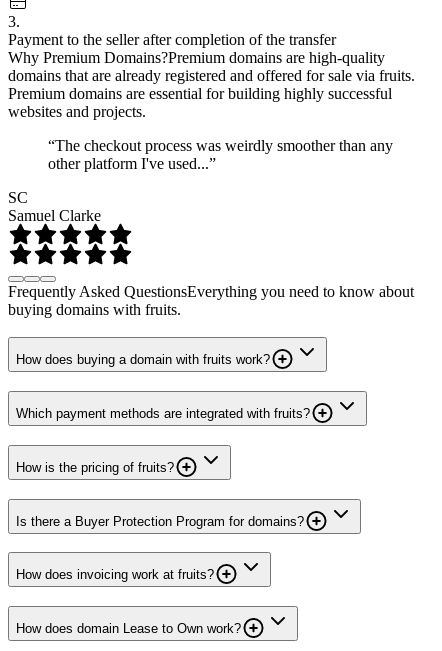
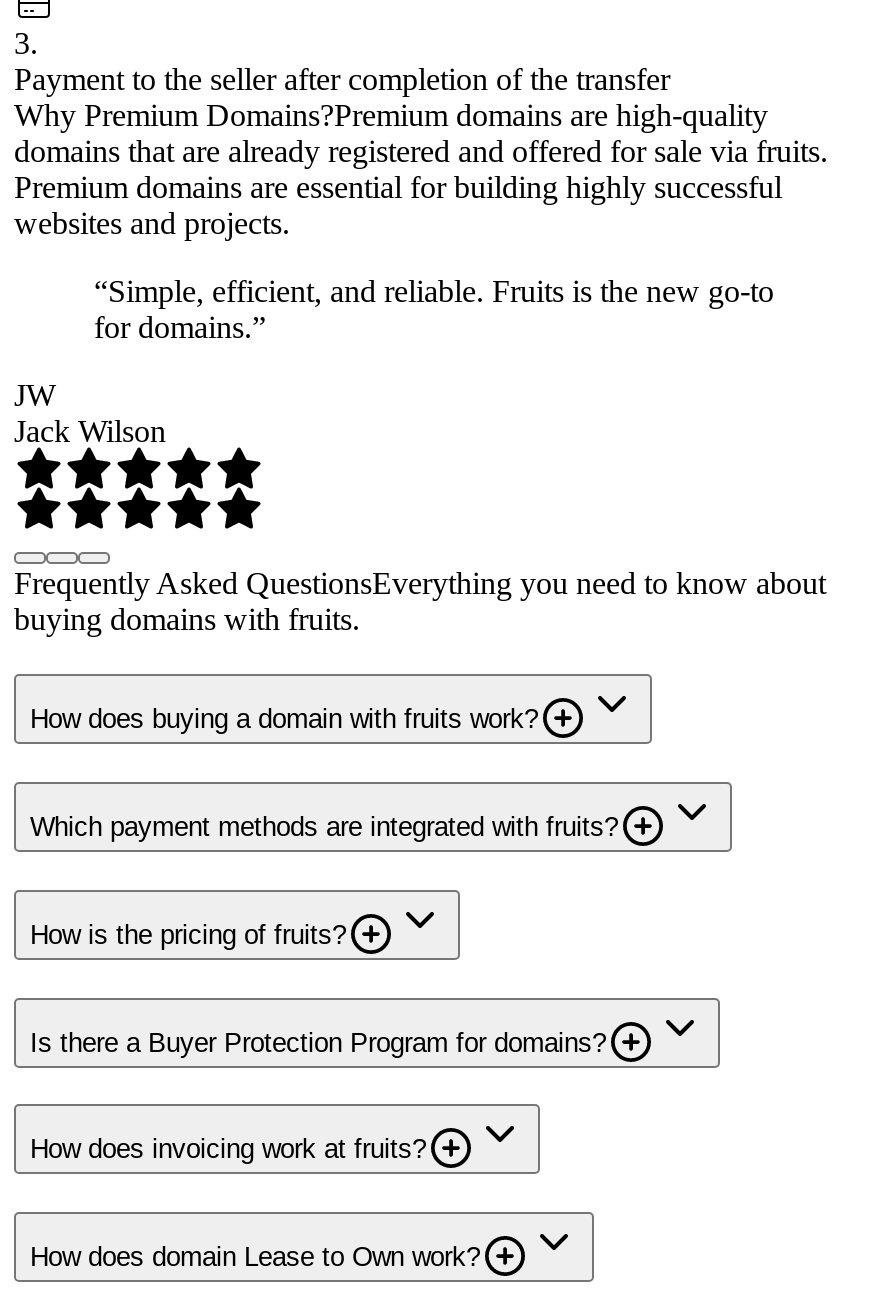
[48,137,393,172] “The checkout process was weirdly smoother than any | other platform I've used...” -> [94,273,774,343] “Simple, efficient, and reliable. Fruits is the new go-to | for domains.”
[8,189,101,224] SC | Samuel Clarke -> [14,377,166,447] JW | Jack Wilson

